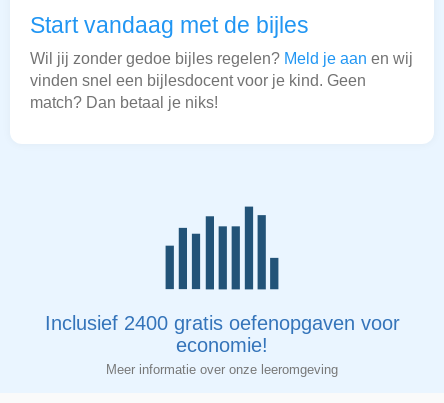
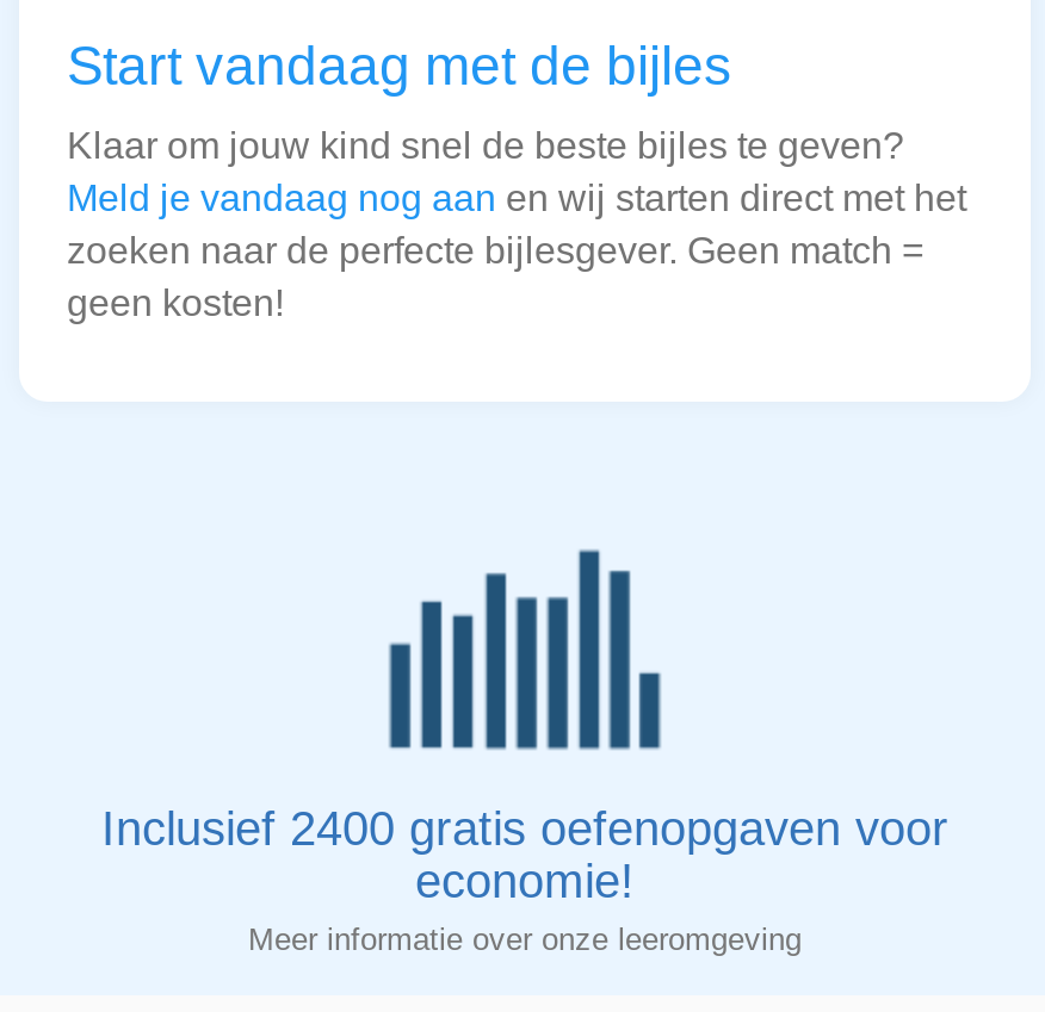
[30,50,413,111] Wil jij zonder gedoe bijles regelen? Meld je aan en wij | vinden snel een bijlesdocent voor je kind. Geen | match? Dan betaal je niks! -> [67,126,966,324] Klaar om jouw kind snel de beste bijles te geven? | Meld je vandaag nog aan en wij starten direct met het | zoeken naar de perfecte bijlesgever. Geen match = | geen kosten!

